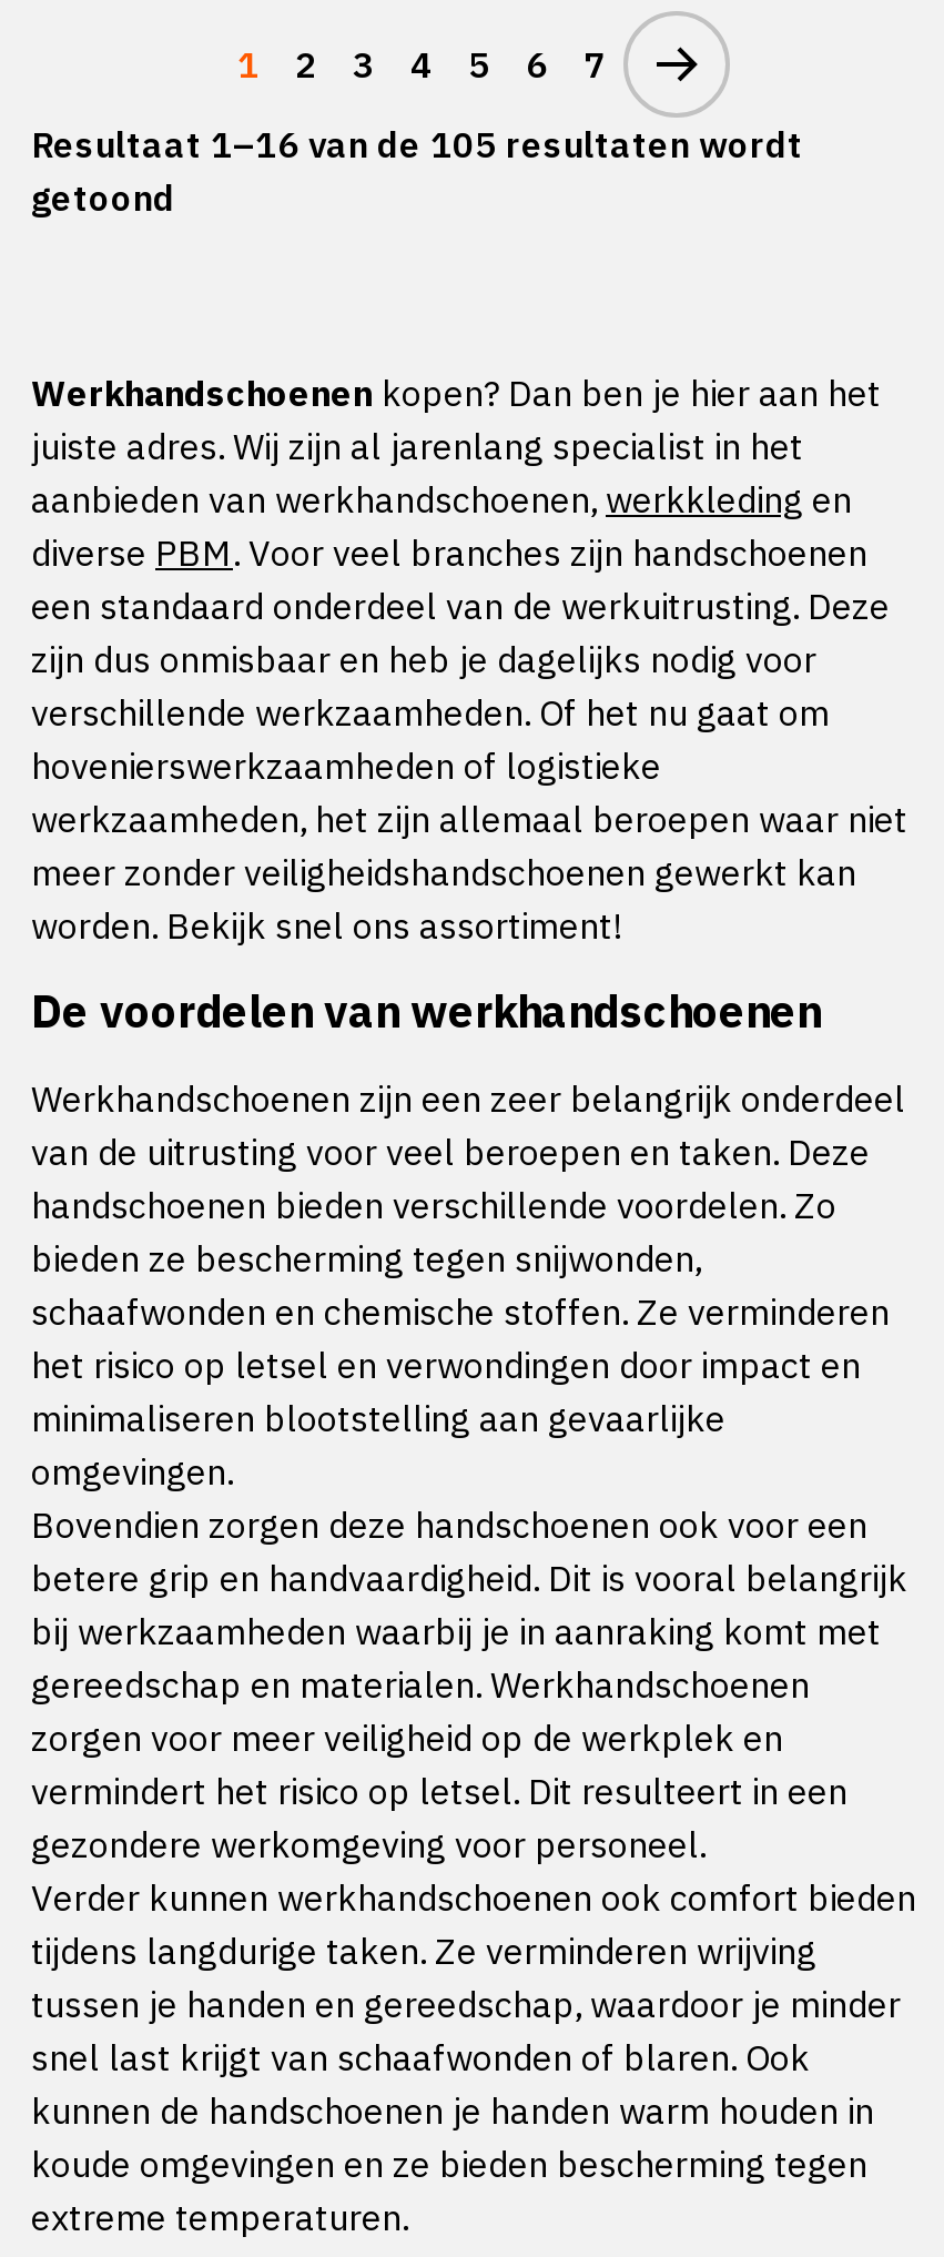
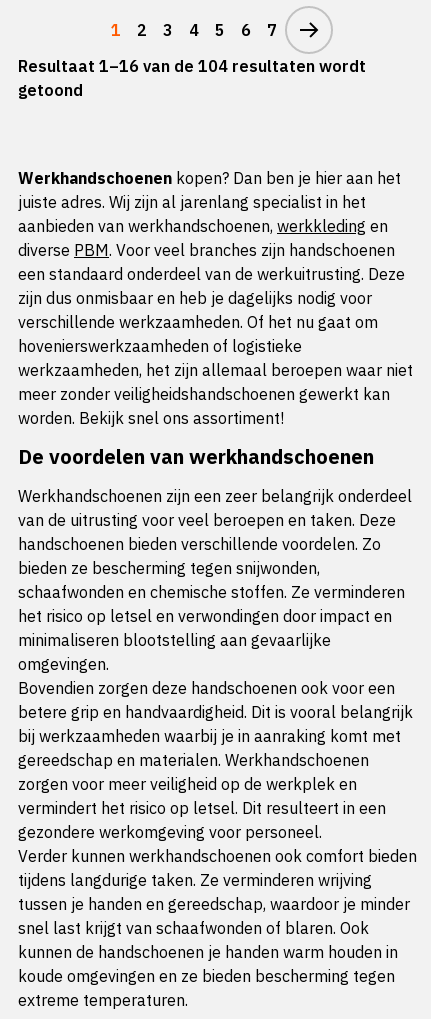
[31,122,803,166] Resultaat 1–16 van de 105 resultaten wordt -> [18,56,366,76] Resultaat 1–16 van de 104 resultaten wordt

